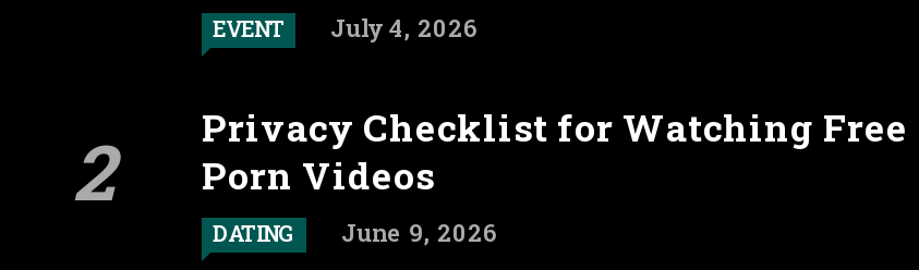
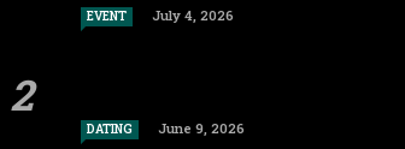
[202,102,908,200] Privacy Checklist for Watching Free | Porn Videos -> none

